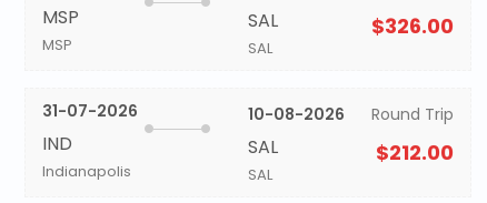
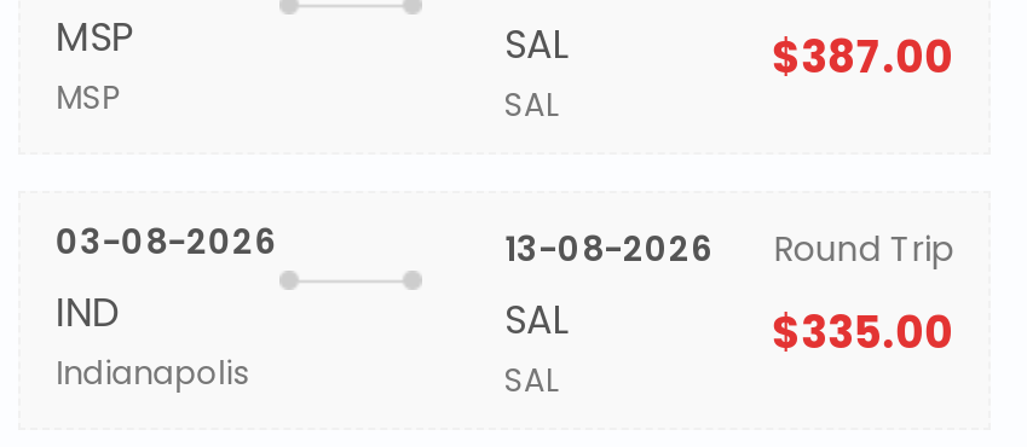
[372,12,454,40] $326.00 -> [771,27,953,87] $387.00
[42,100,137,122] 31-07-2026 -> [56,217,276,266] 03-08-2026
[248,103,454,125] 10-08-2026 Round Trip -> [504,225,953,273] 13-08-2026 Round Trip
[376,139,454,166] $212.00 -> [771,302,953,362] $335.00

